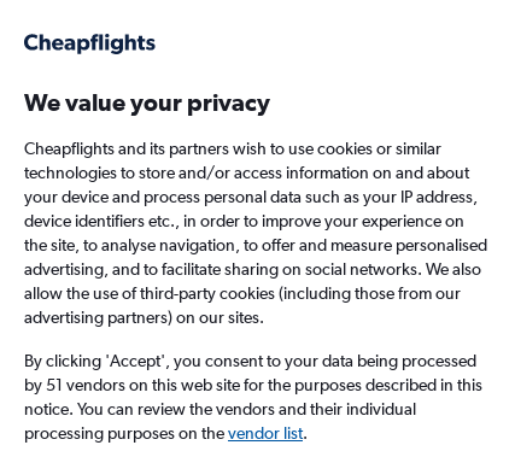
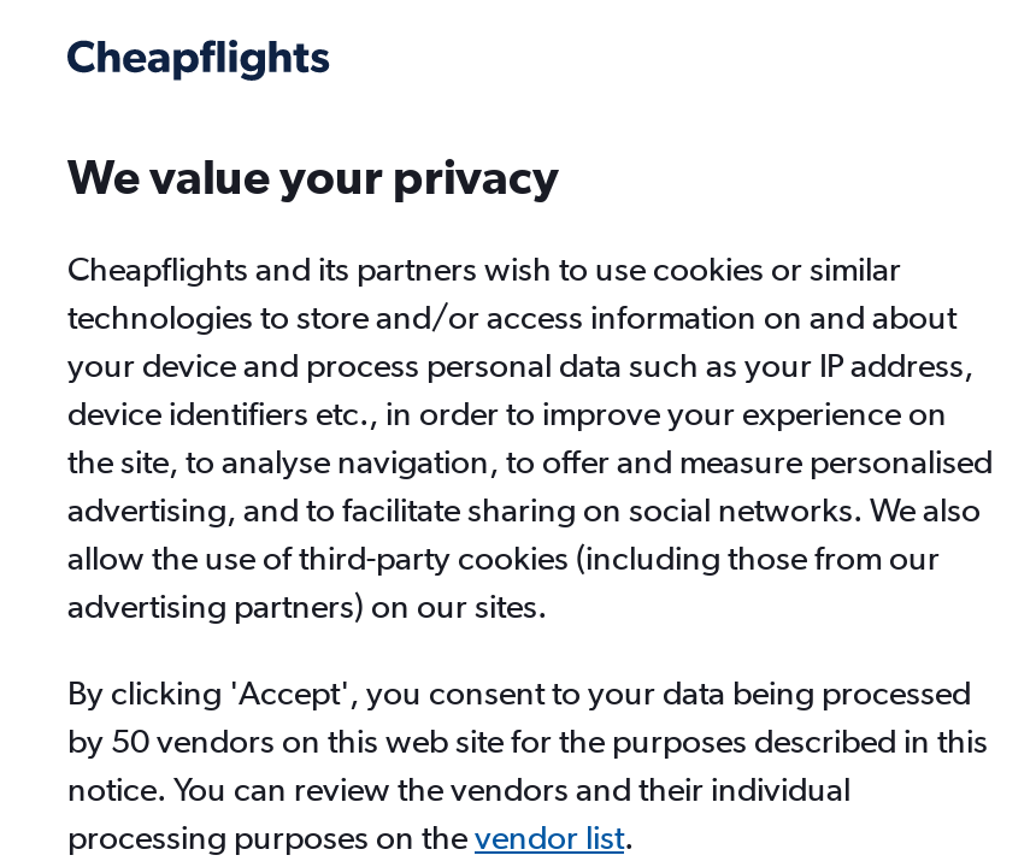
[24,375,482,394] by 51 vendors on this web site for the purposes described in this -> [67,721,988,760] by 50 vendors on this web site for the purposes described in this

